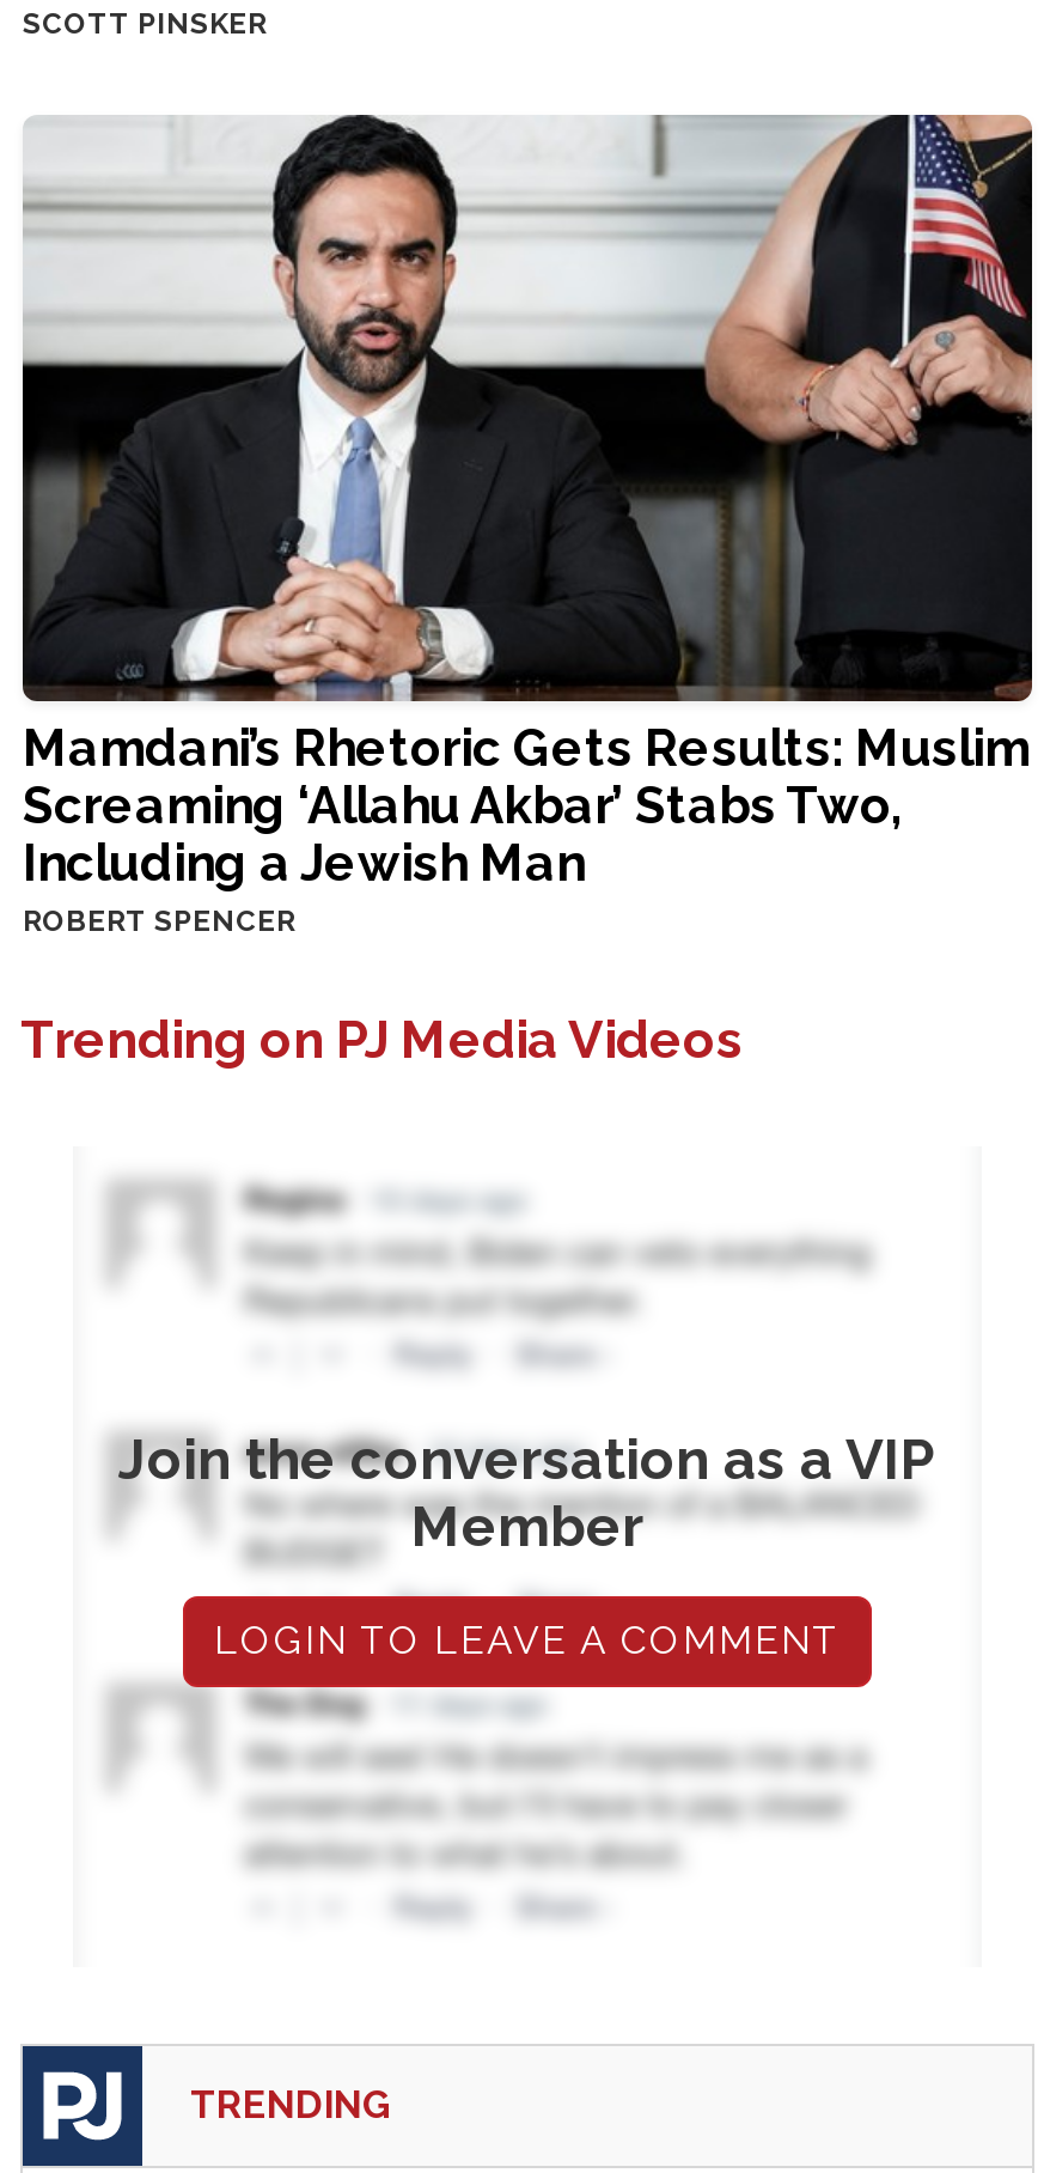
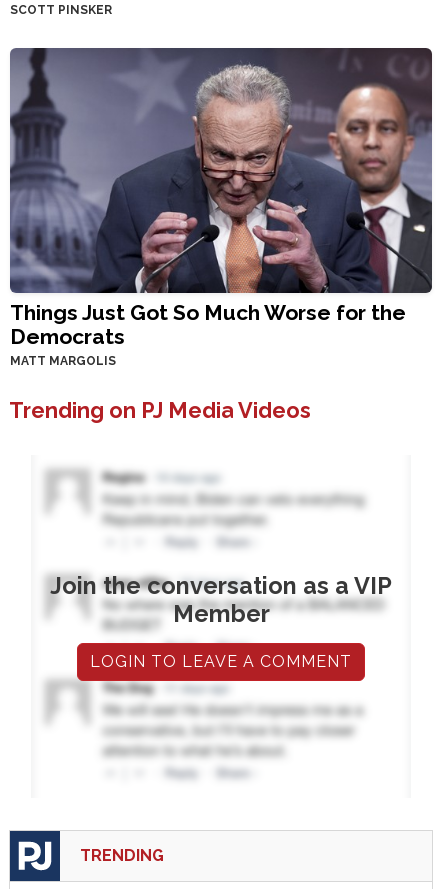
[20,112,1032,938] [image] | Mamdani’s Rhetoric Gets Results: Muslim | Screaming ‘Allahu Akbar’ Stabs Two, | Including a Jewish Man | ROBERT SPENCER -> [9,47,433,368] [image] | Things Just Got So Much Worse for the | Democrats | MATT MARGOLIS

